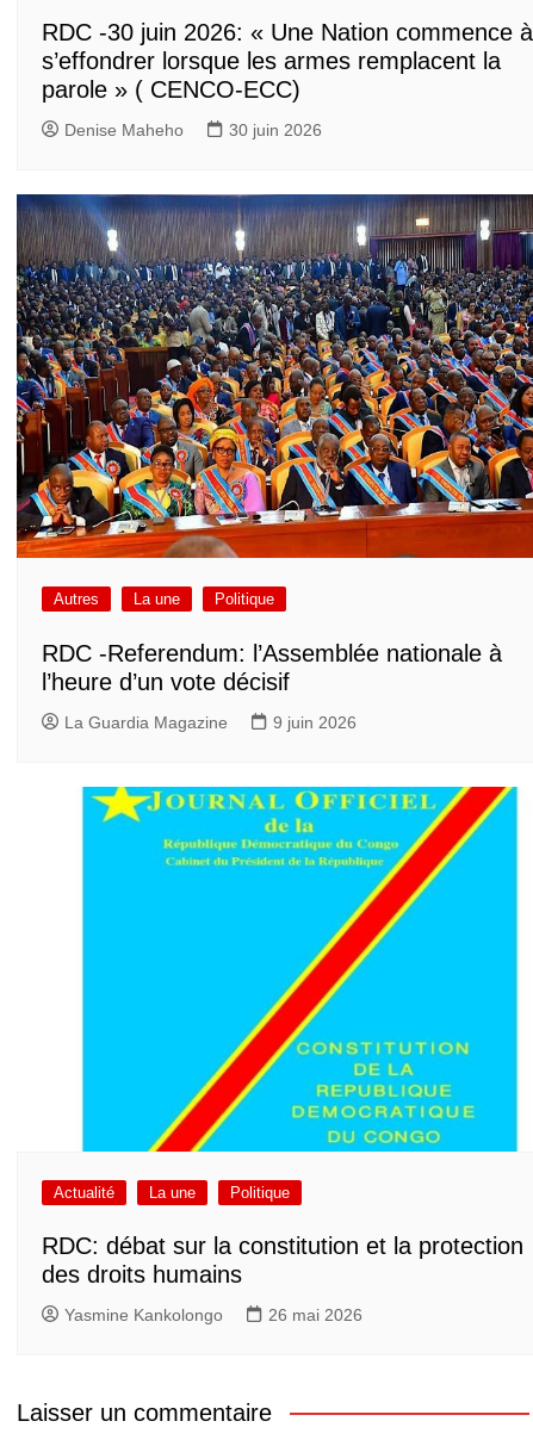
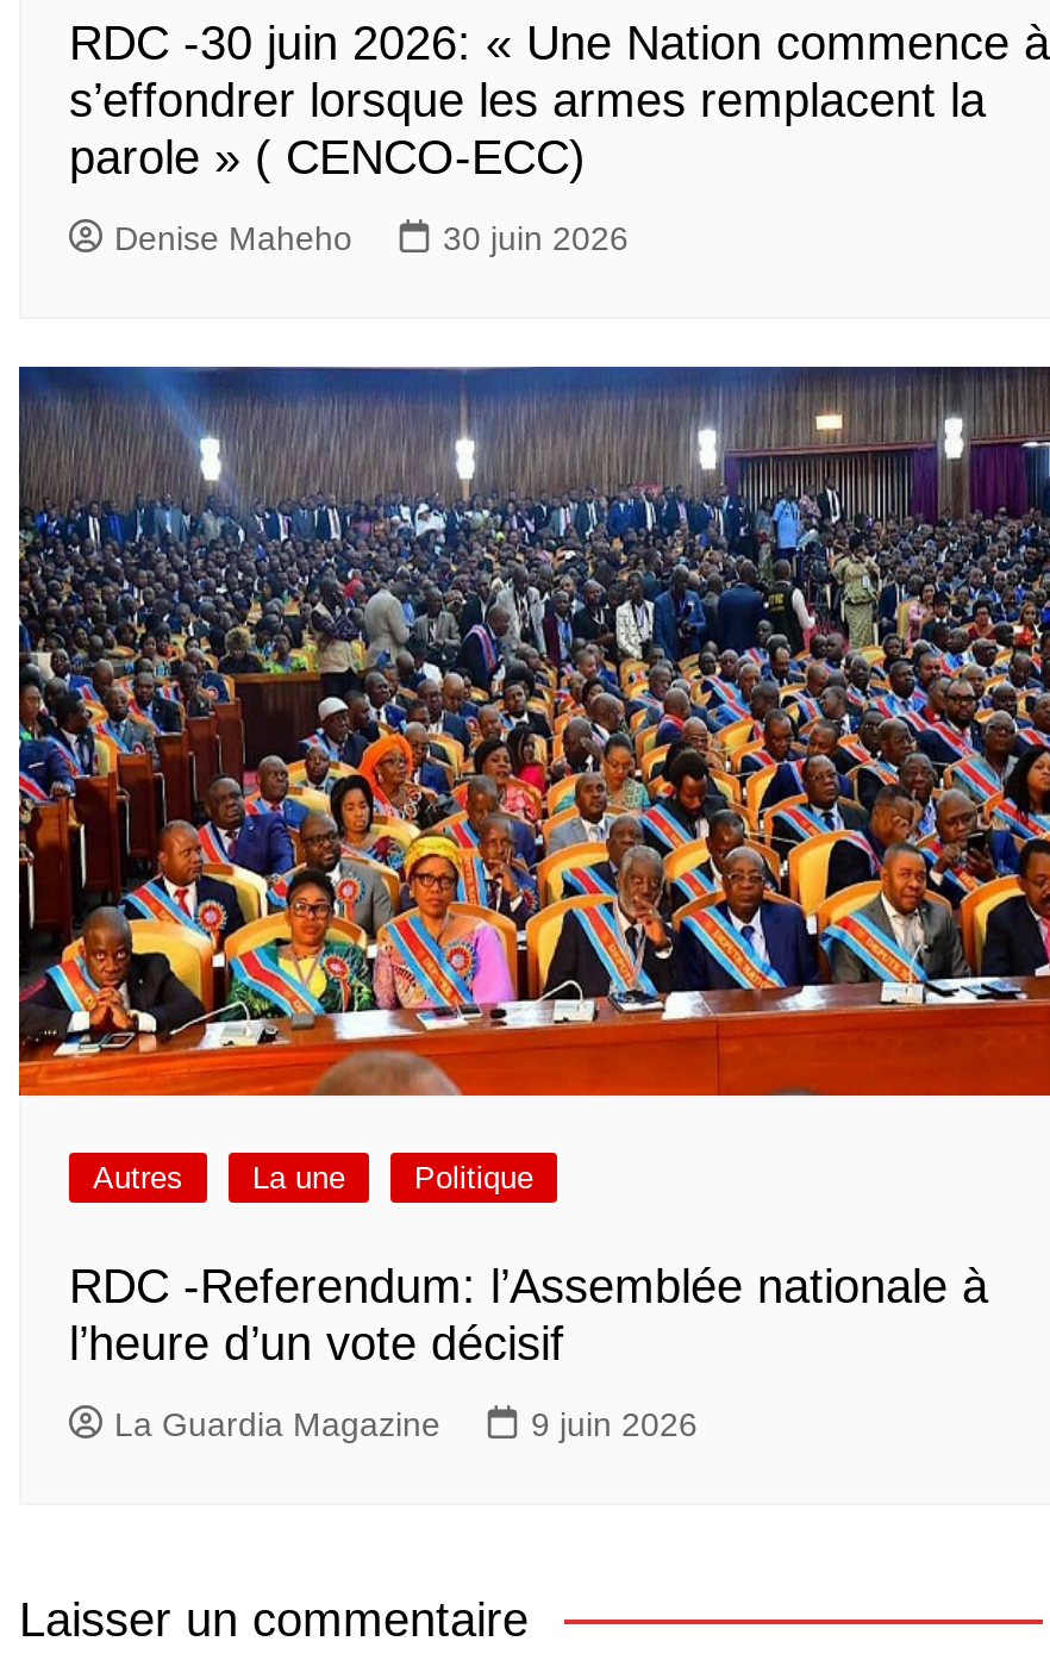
[42,786,528,1325] [image] | Actualité | La une | Politique | RDC: débat sur la constitution et la protection | des droits humains | Yasmine Kankolongo | 26 mai 2026 -> none

